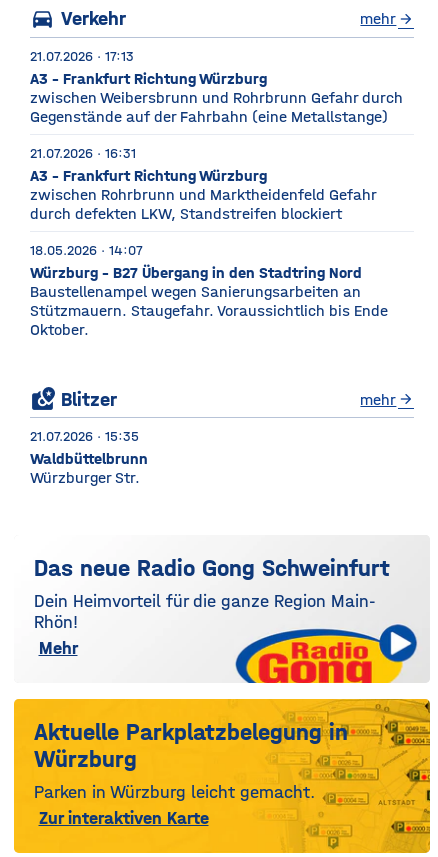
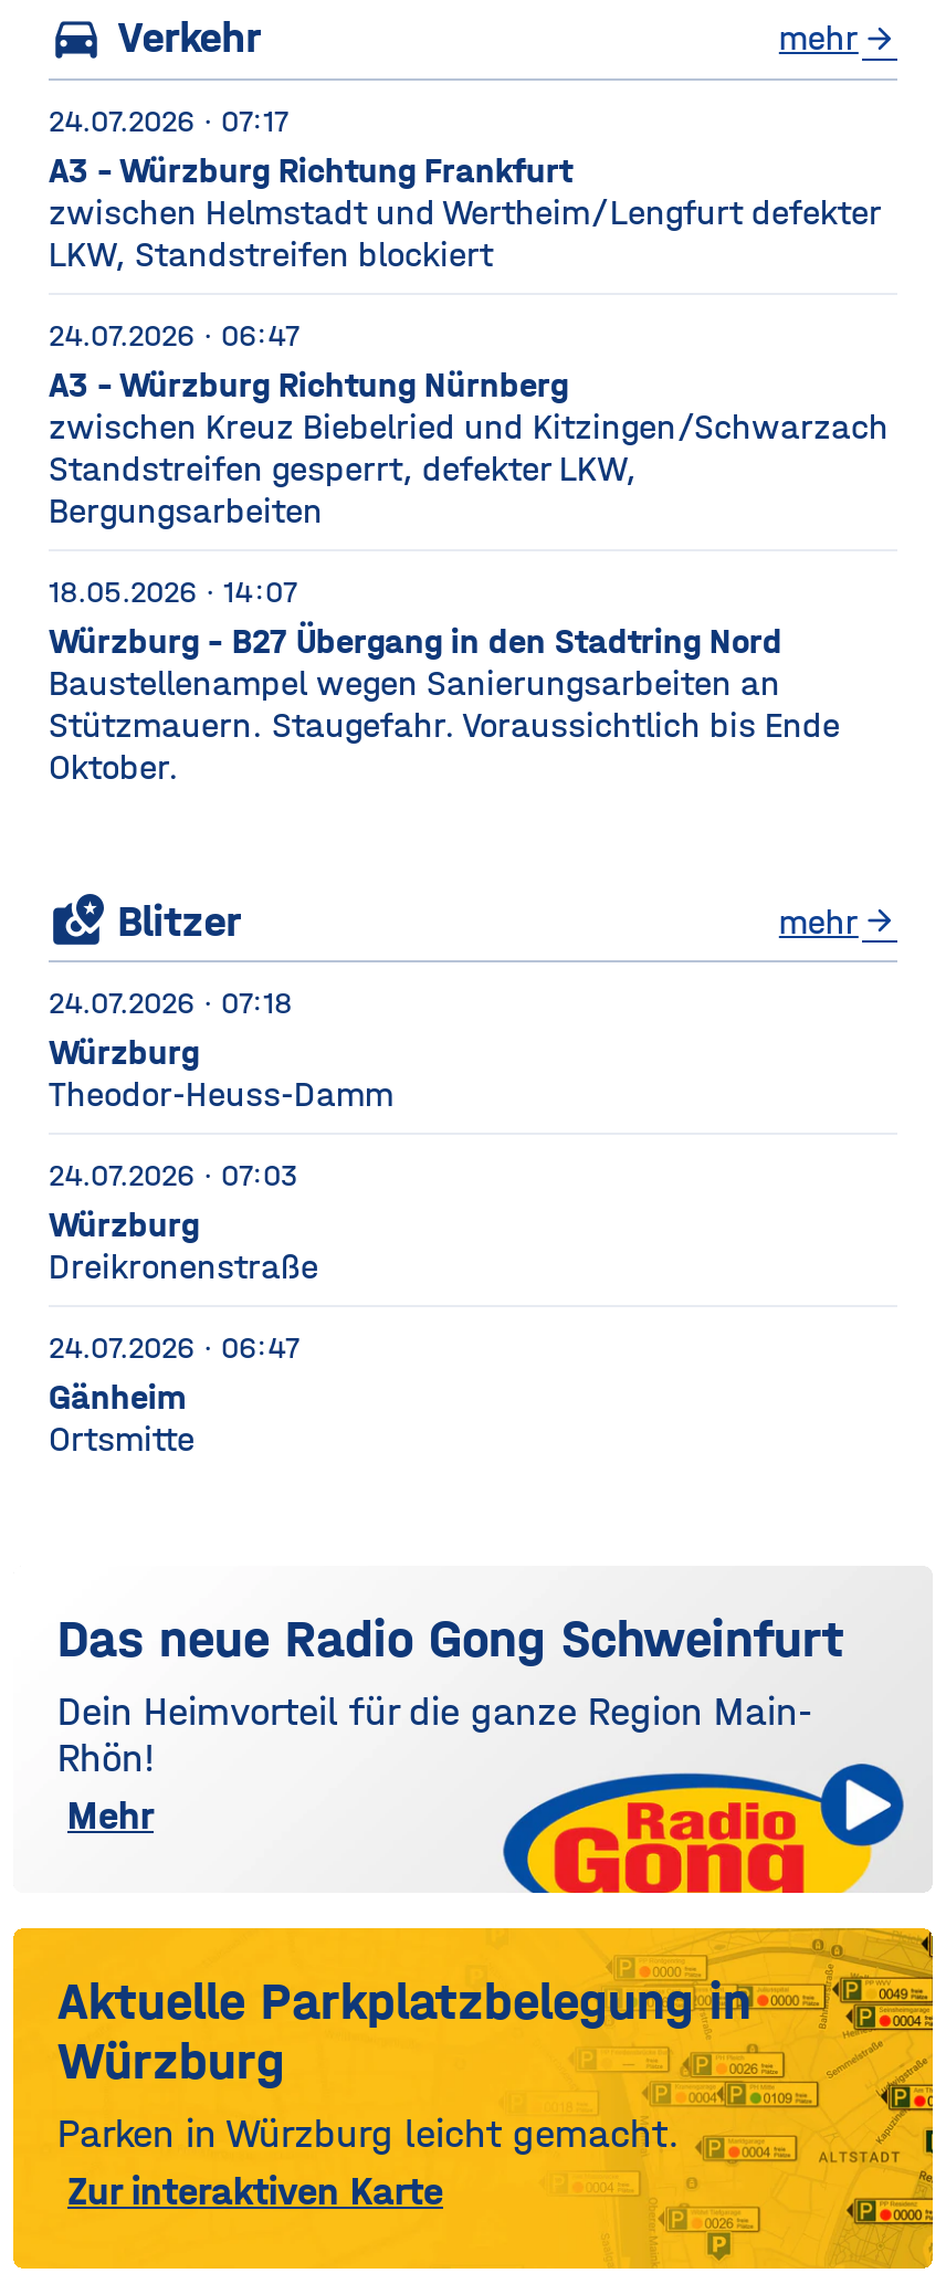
[30,48,403,126] 21.07.2026 · 17:13 | A3 - Frankfurt Richtung Würzburg | zwischen Weibersbrunn und Rohrbrunn Gefahr durch | Gegenstände auf der Fahrbahn (eine Metallstange) -> [49,102,880,275] 24.07.2026 · 07:17 | A3 - Würzburg Richtung Frankfurt | zwischen Helmstadt und Wertheim/Lengfurt defekter | LKW, Standstreifen blockiert
[30,145,376,223] 21.07.2026 · 16:31 | A3 - Frankfurt Richtung Würzburg | zwischen Rohrbrunn und Marktheidenfeld Gefahr | durch defekten LKW, Standstreifen blockiert -> [49,317,889,531] 24.07.2026 · 06:47 | A3 - Würzburg Richtung Nürnberg | zwischen Kreuz Biebelried und Kitzingen/Schwarzach | Standstreifen gesperrt, defekter LKW, | Bergungsarbeiten
[30,428,148,487] 21.07.2026 · 15:35 | Waldbüttelbrunn | Würzburger Str. -> [49,985,393,1461] 24.07.2026 · 07:18 | Würzburg | Theodor-Heuss-Damm | 24.07.2026 · 07:03 | Würzburg | Dreikronenstraße | 24.07.2026 · 06:47 | Gänheim | Ortsmitte

